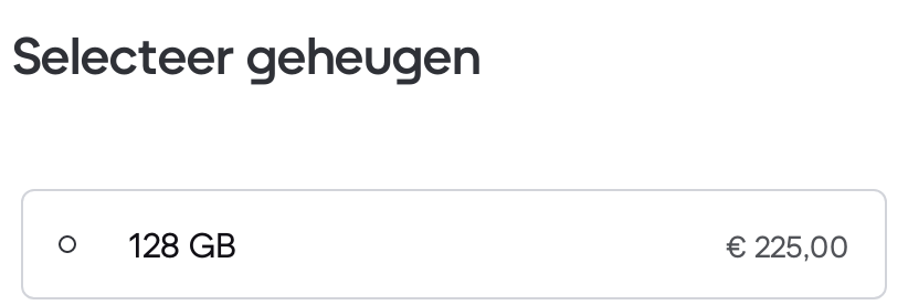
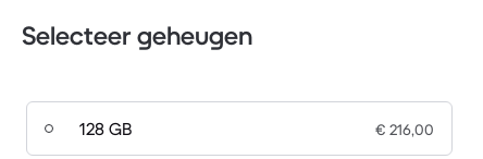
[726,227,849,267] € 225,00 -> [375,120,434,140] € 216,00

